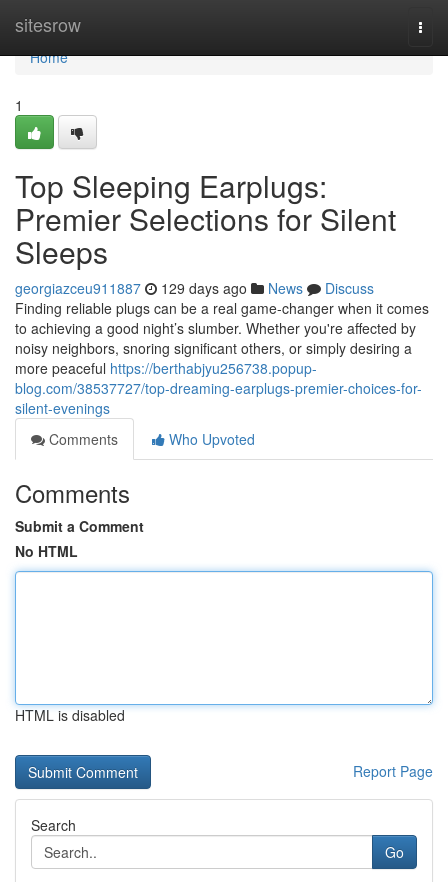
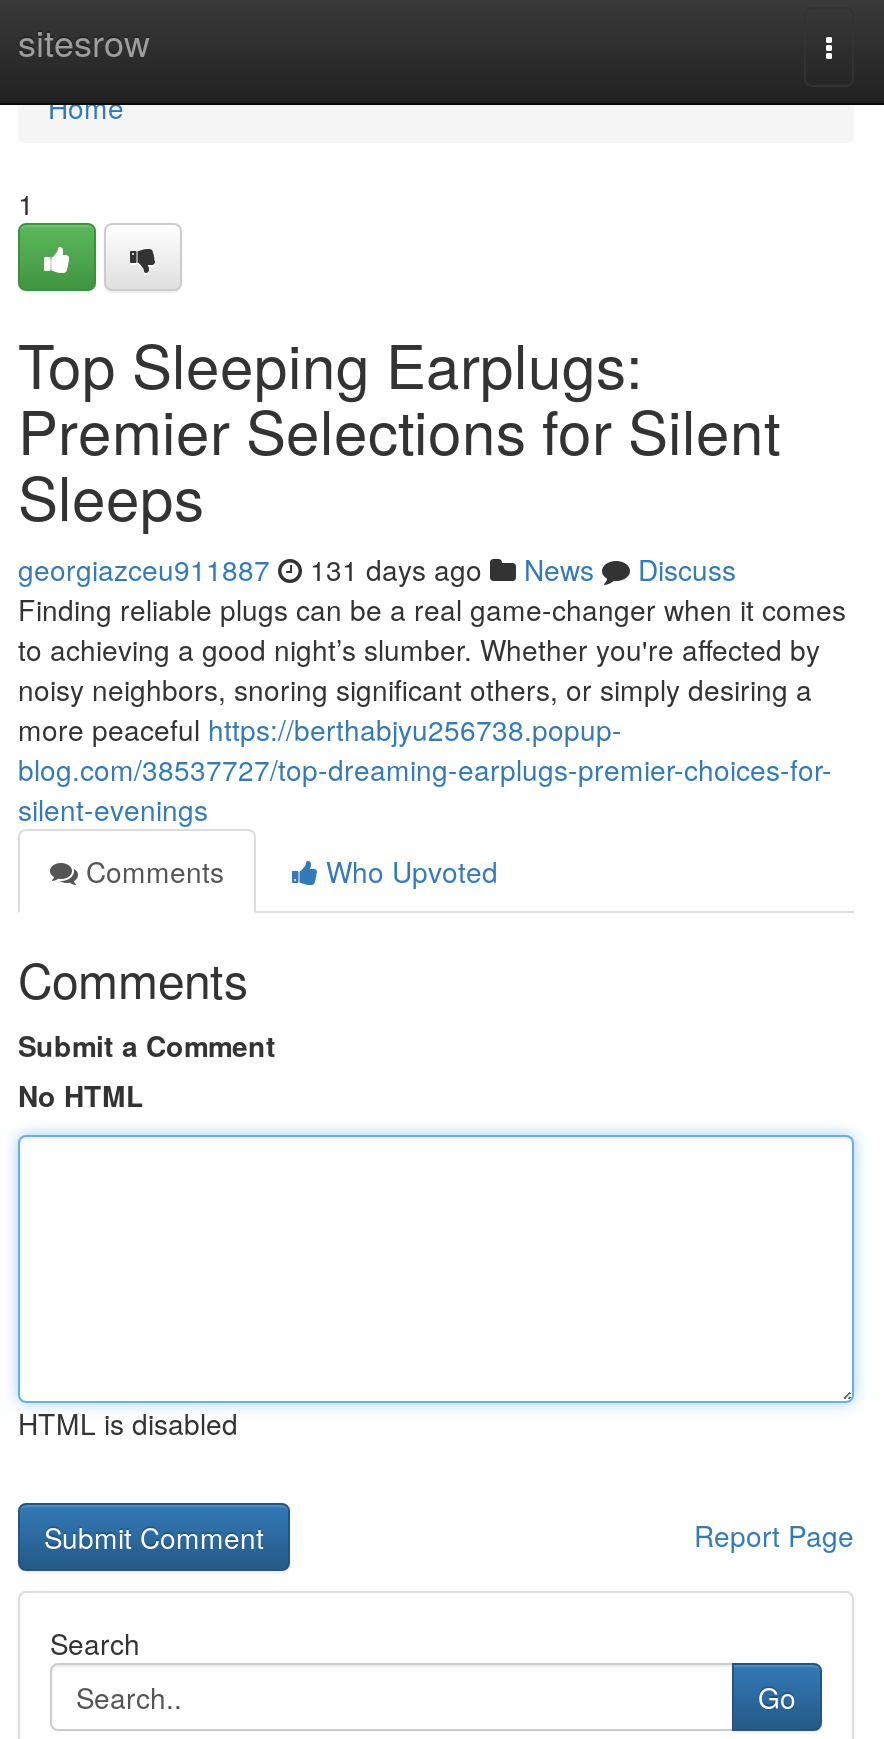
[15,278,374,298] georgiazceu911887 129 days ago News Discuss -> [18,549,736,589] georgiazceu911887 131 days ago News Discuss

